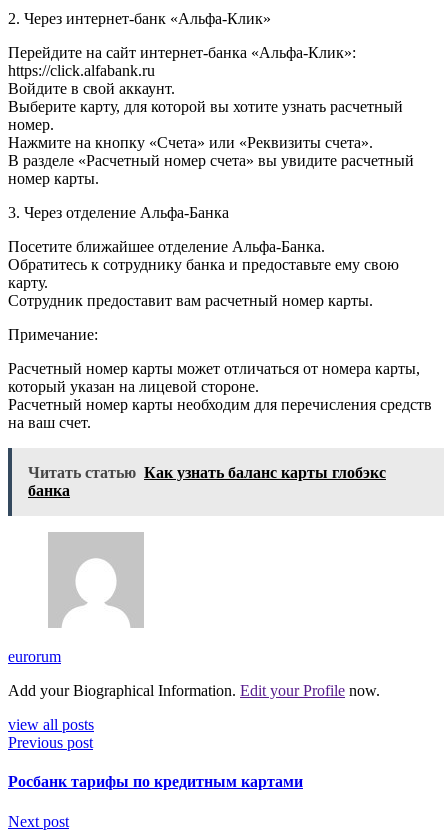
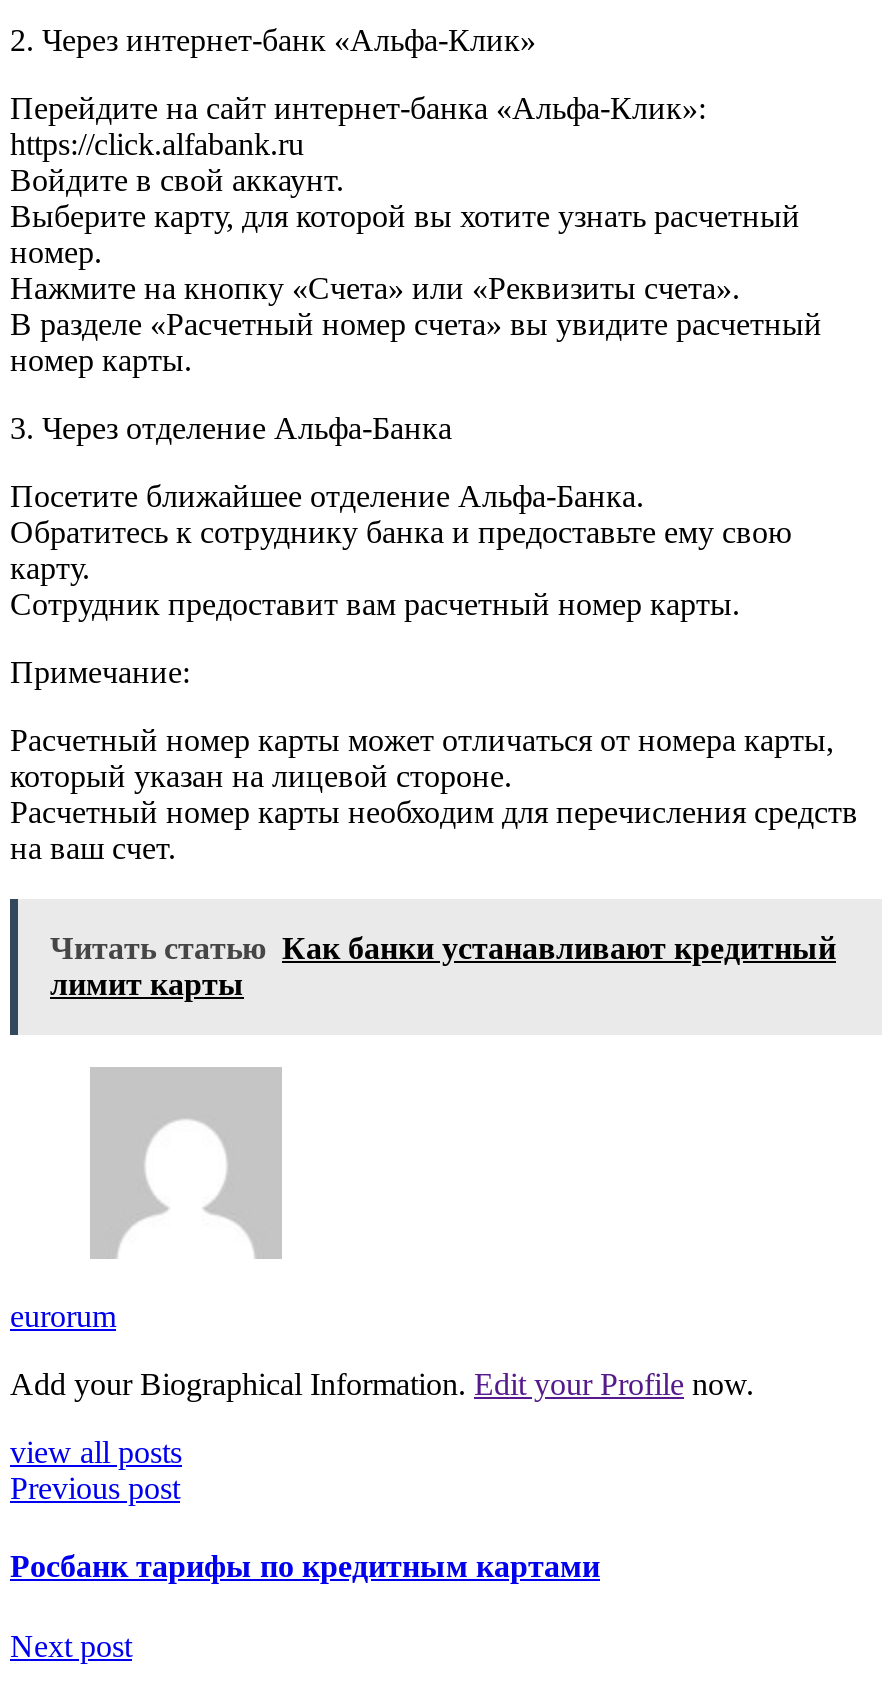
[28,464,386,499] Читать статью Как узнать баланс карты глобэкс | банка -> [50,931,836,1001] Читать статью Как банки устанавливают кредитный | лимит карты

